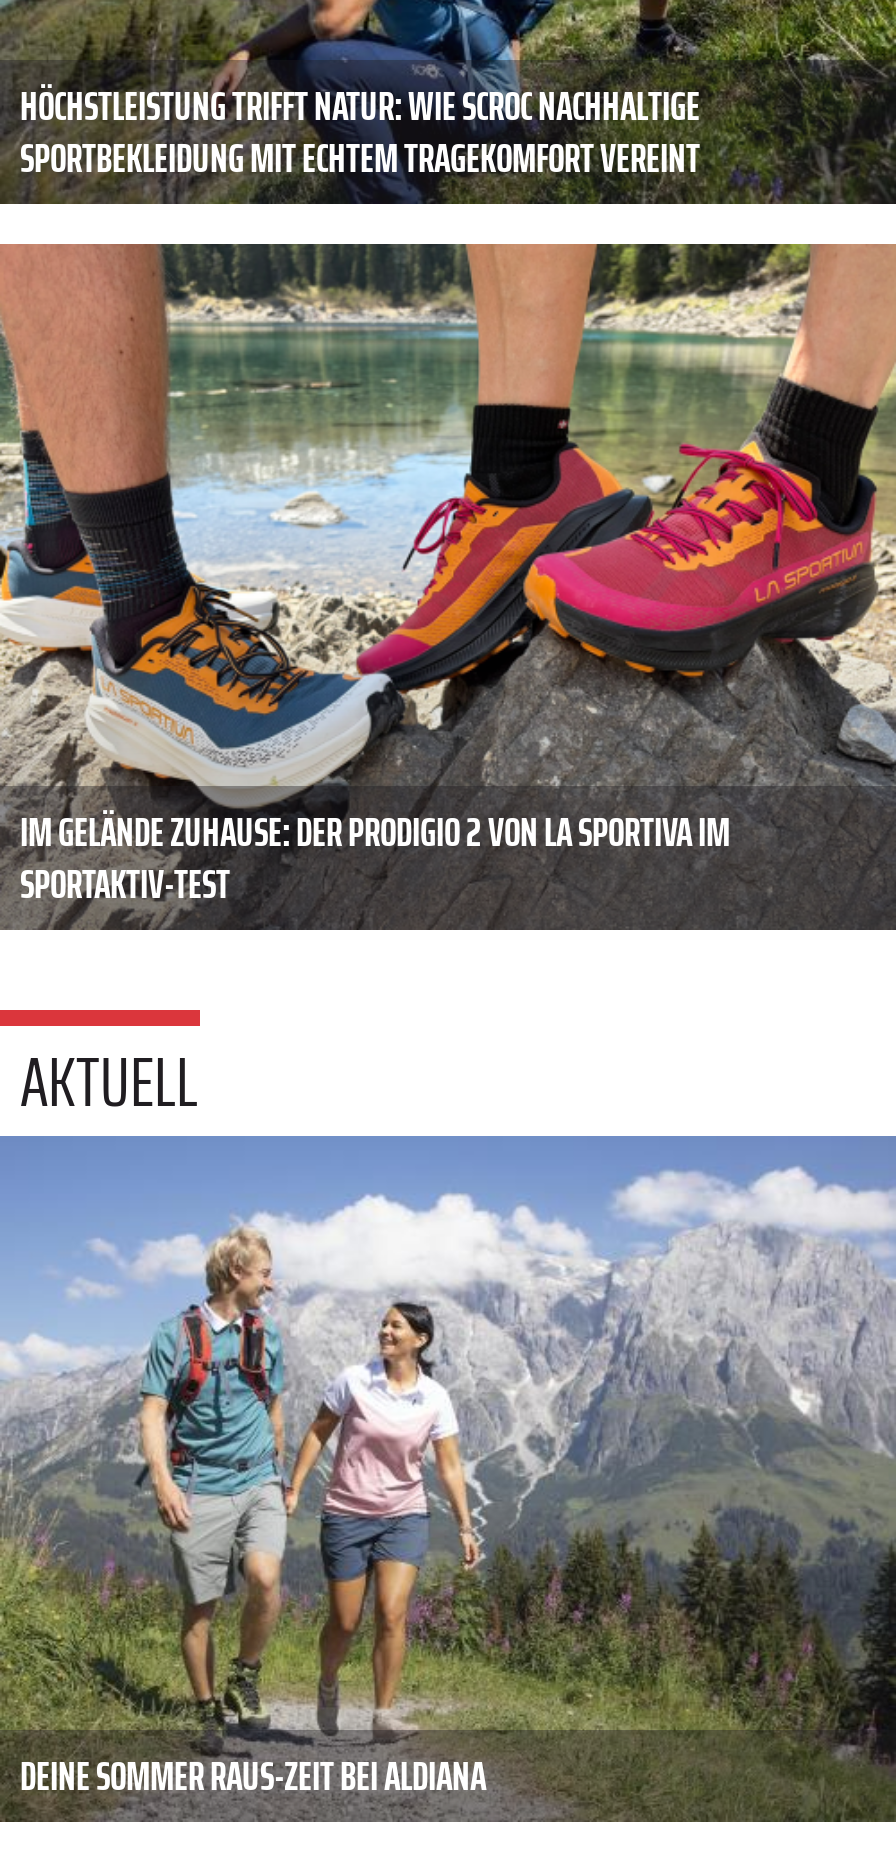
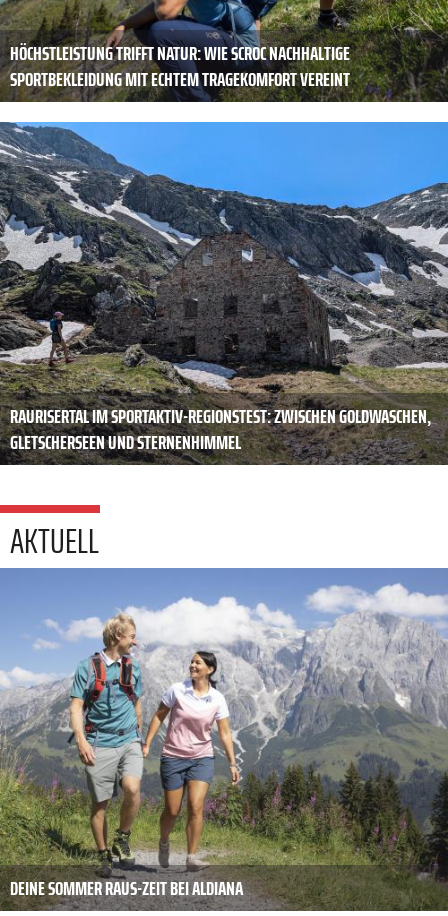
[6,242,890,916] [image] | IM GELÄNDE ZUHAUSE: DER PRODIGIO 2 VON LA SPORTIVA IM | SPORTAKTIV-TEST -> [3,121,445,458] [image] | RAURISERTAL IM SPORTAKTIV-REGIONSTEST: ZWISCHEN GOLDWASCHEN, | GLETSCHERSEEN UND STERNENHIMMEL

